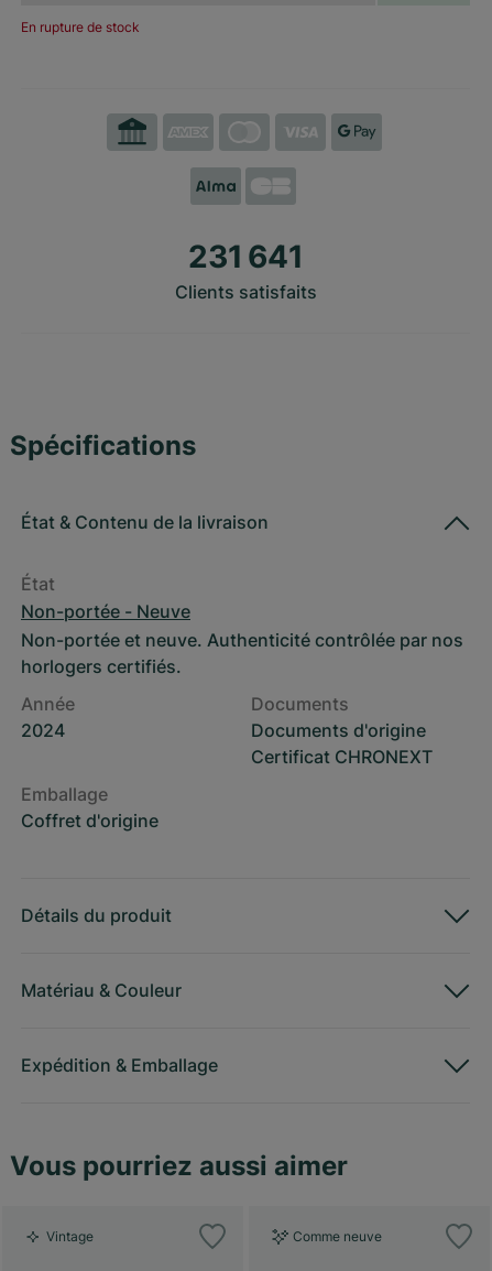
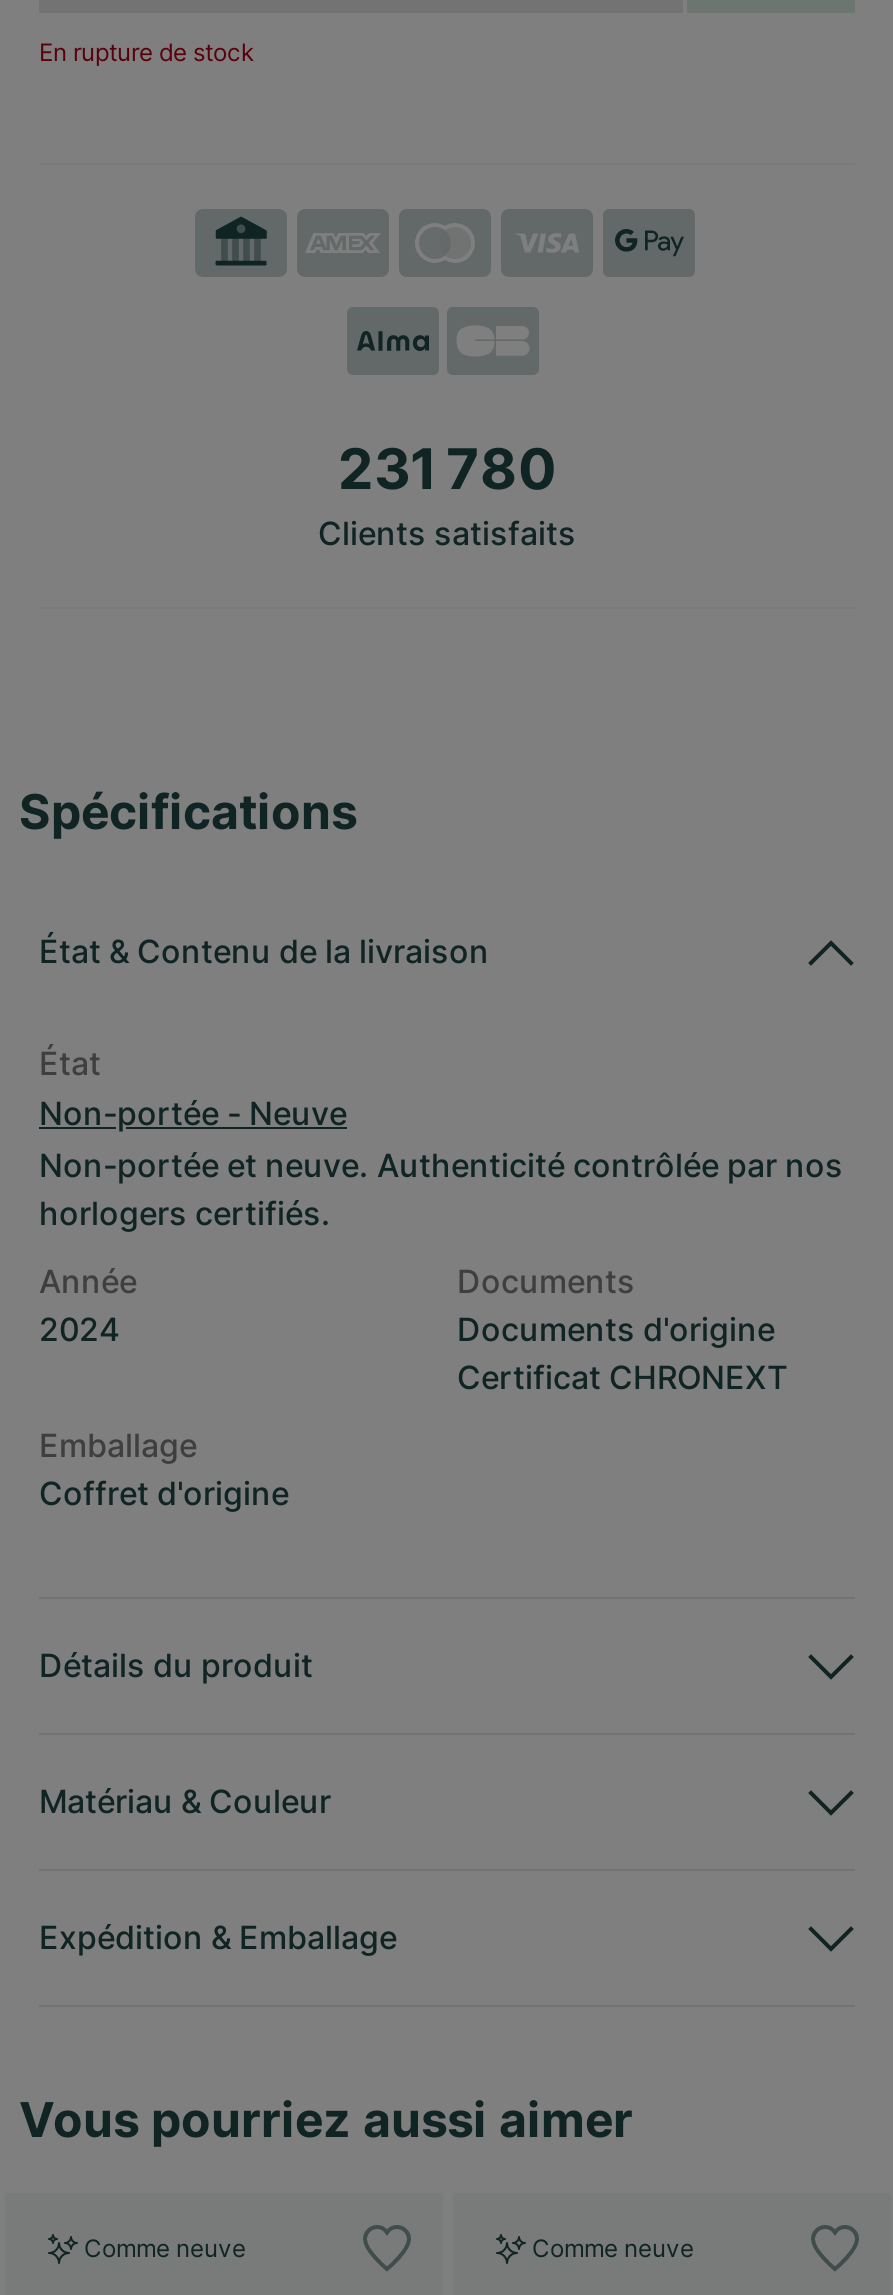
[188,238,303,275] 231 641 -> [338,435,556,503] 231 780
[46,1228,93,1245] Vintage -> [84,2233,246,2263] Comme neuve

